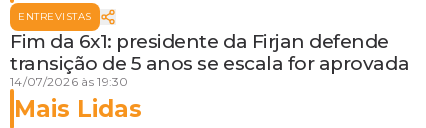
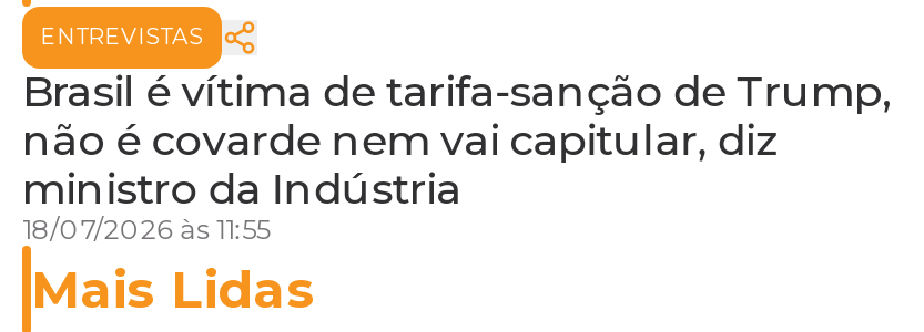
[10,30,409,89] Fim da 6x1: presidente da Firjan defende | transição de 5 anos se escala for aprovada | 14/07/2026 às 19:30 -> [22,68,892,247] Brasil é vítima de tarifa-sanção de Trump, | não é covarde nem vai capitular, diz | ministro da Indústria | 18/07/2026 às 11:55

